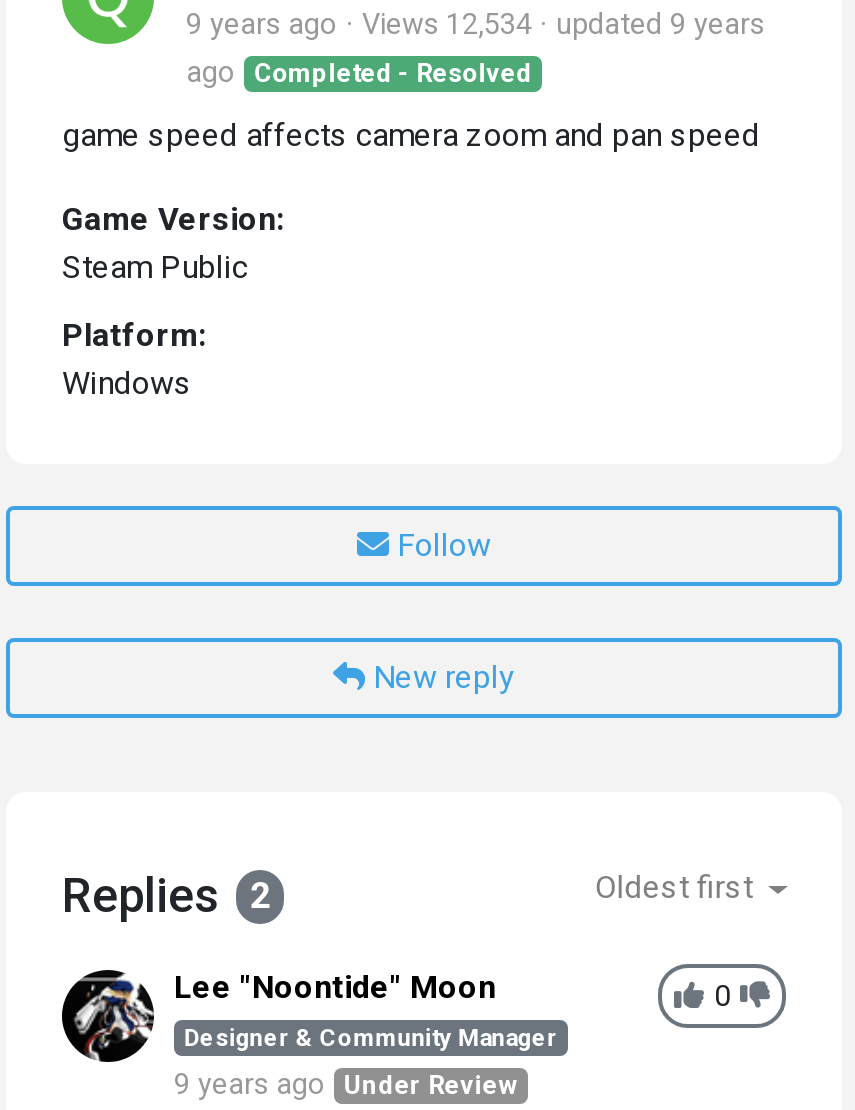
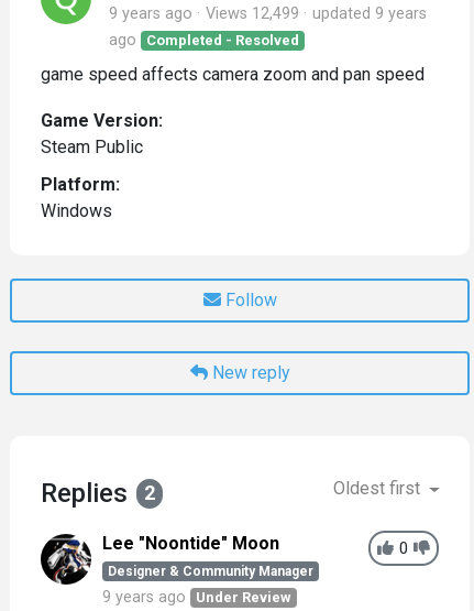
[186,8,764,42] 9 years ago Views 12,534 updated 9 years -> [109,4,427,23] 9 years ago Views 12,499 updated 9 years

